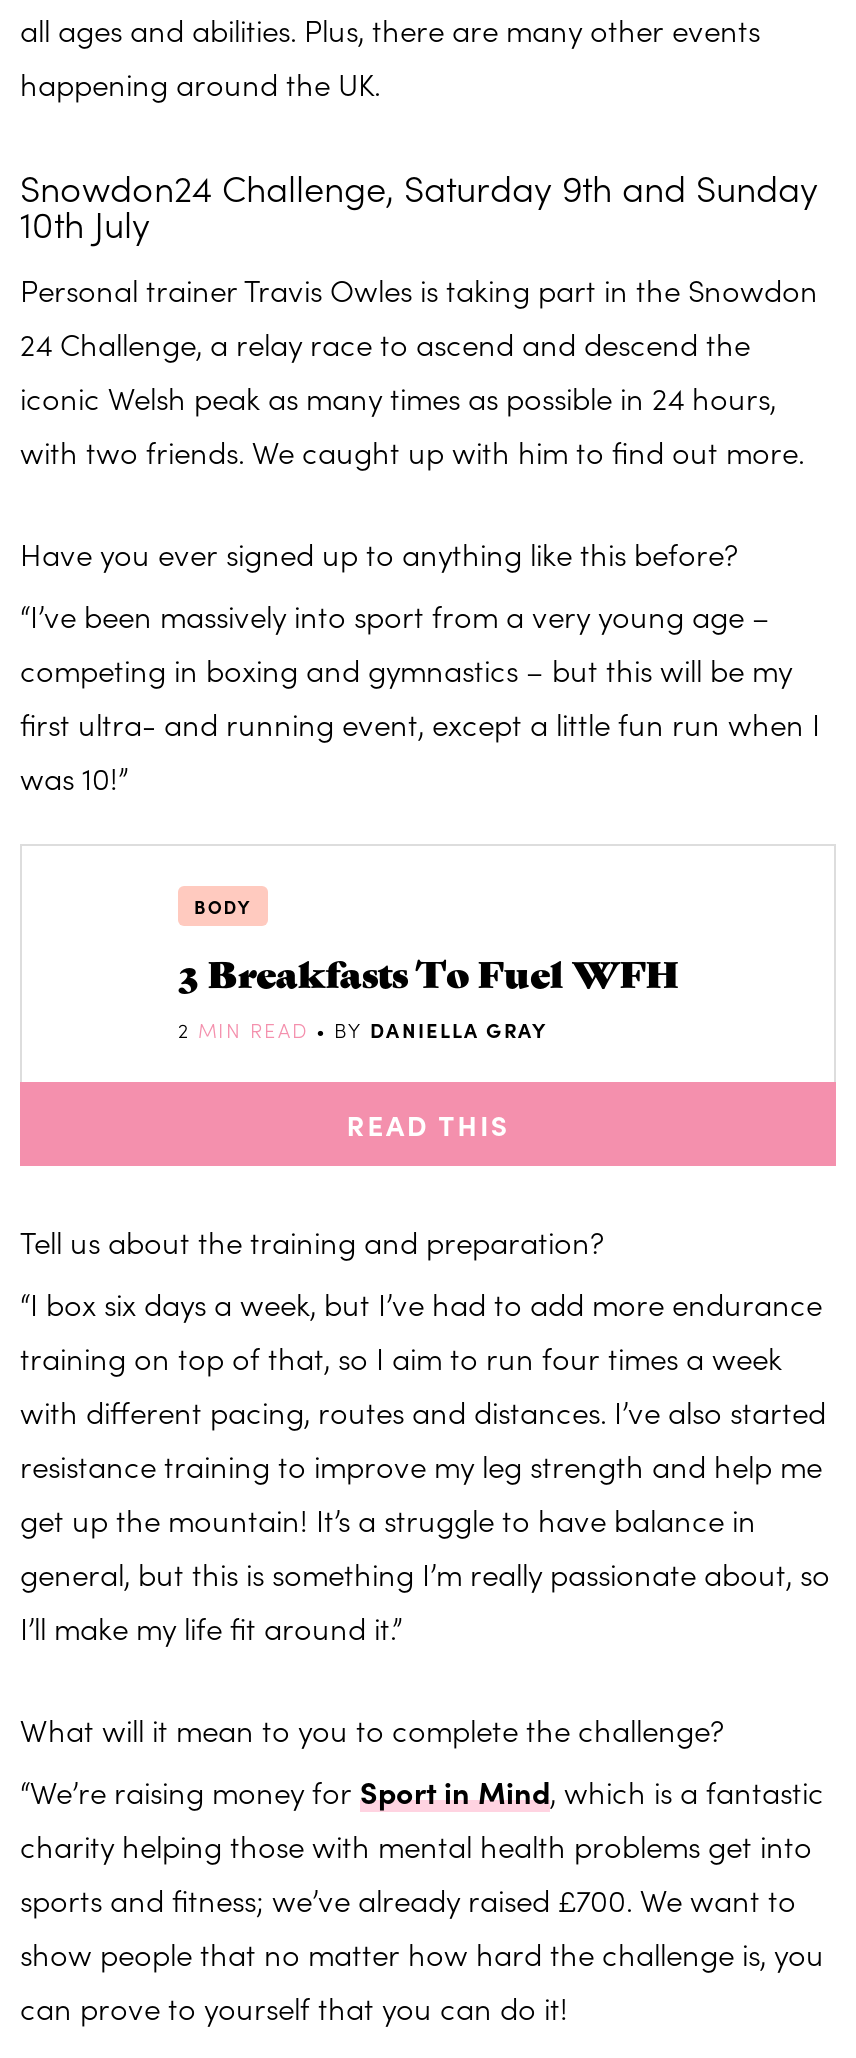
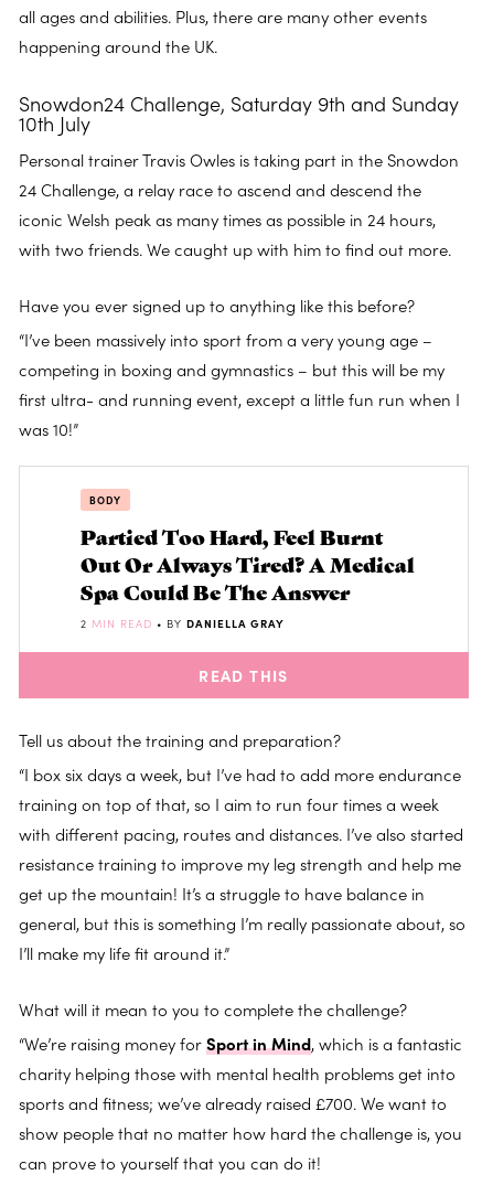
[178,946,678,996] 3 Breakfasts To Fuel WFH -> [81,522,415,605] Partied Too Hard, Feel Burnt | Out Or Always Tired? A Medical | Spa Could Be The Answer

